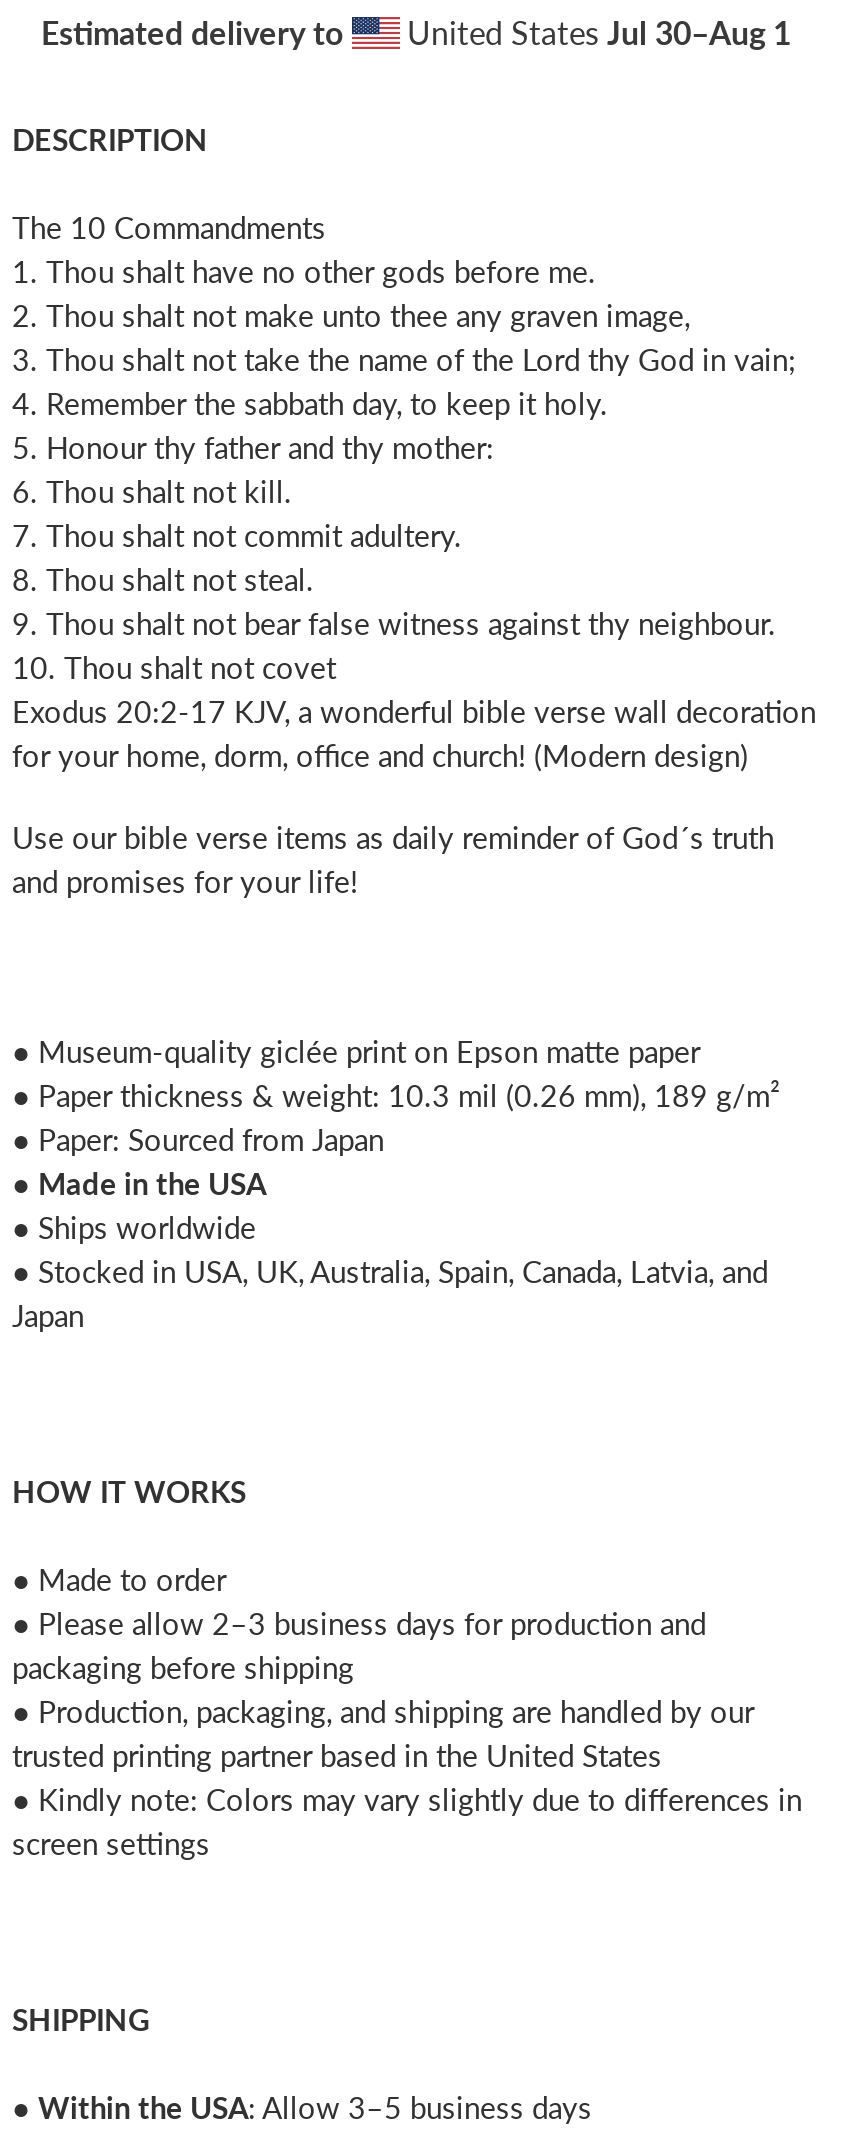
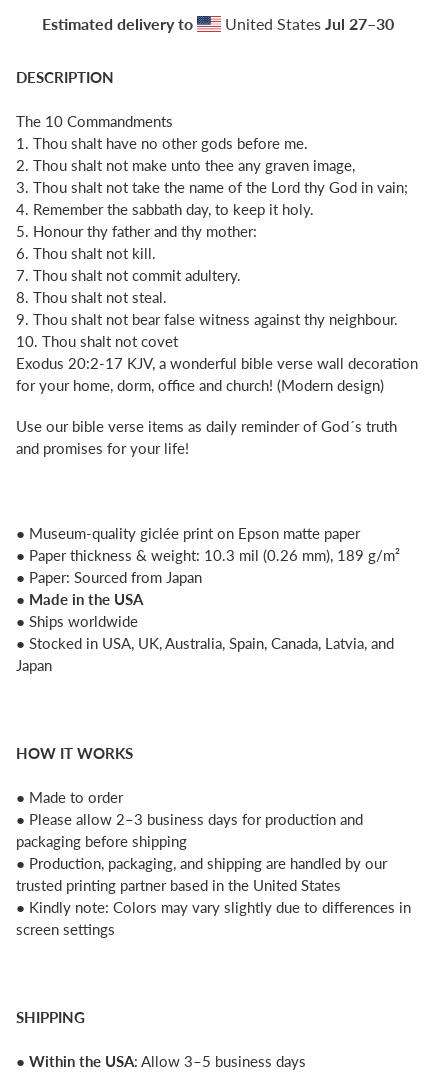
[399,12,791,50] United States Jul 30–Aug 1 -> [221,13,394,32] United States Jul 27–30

